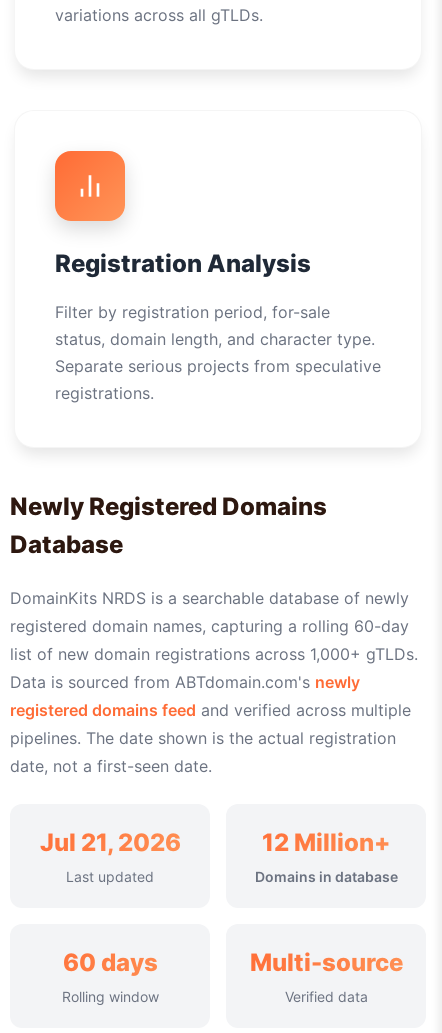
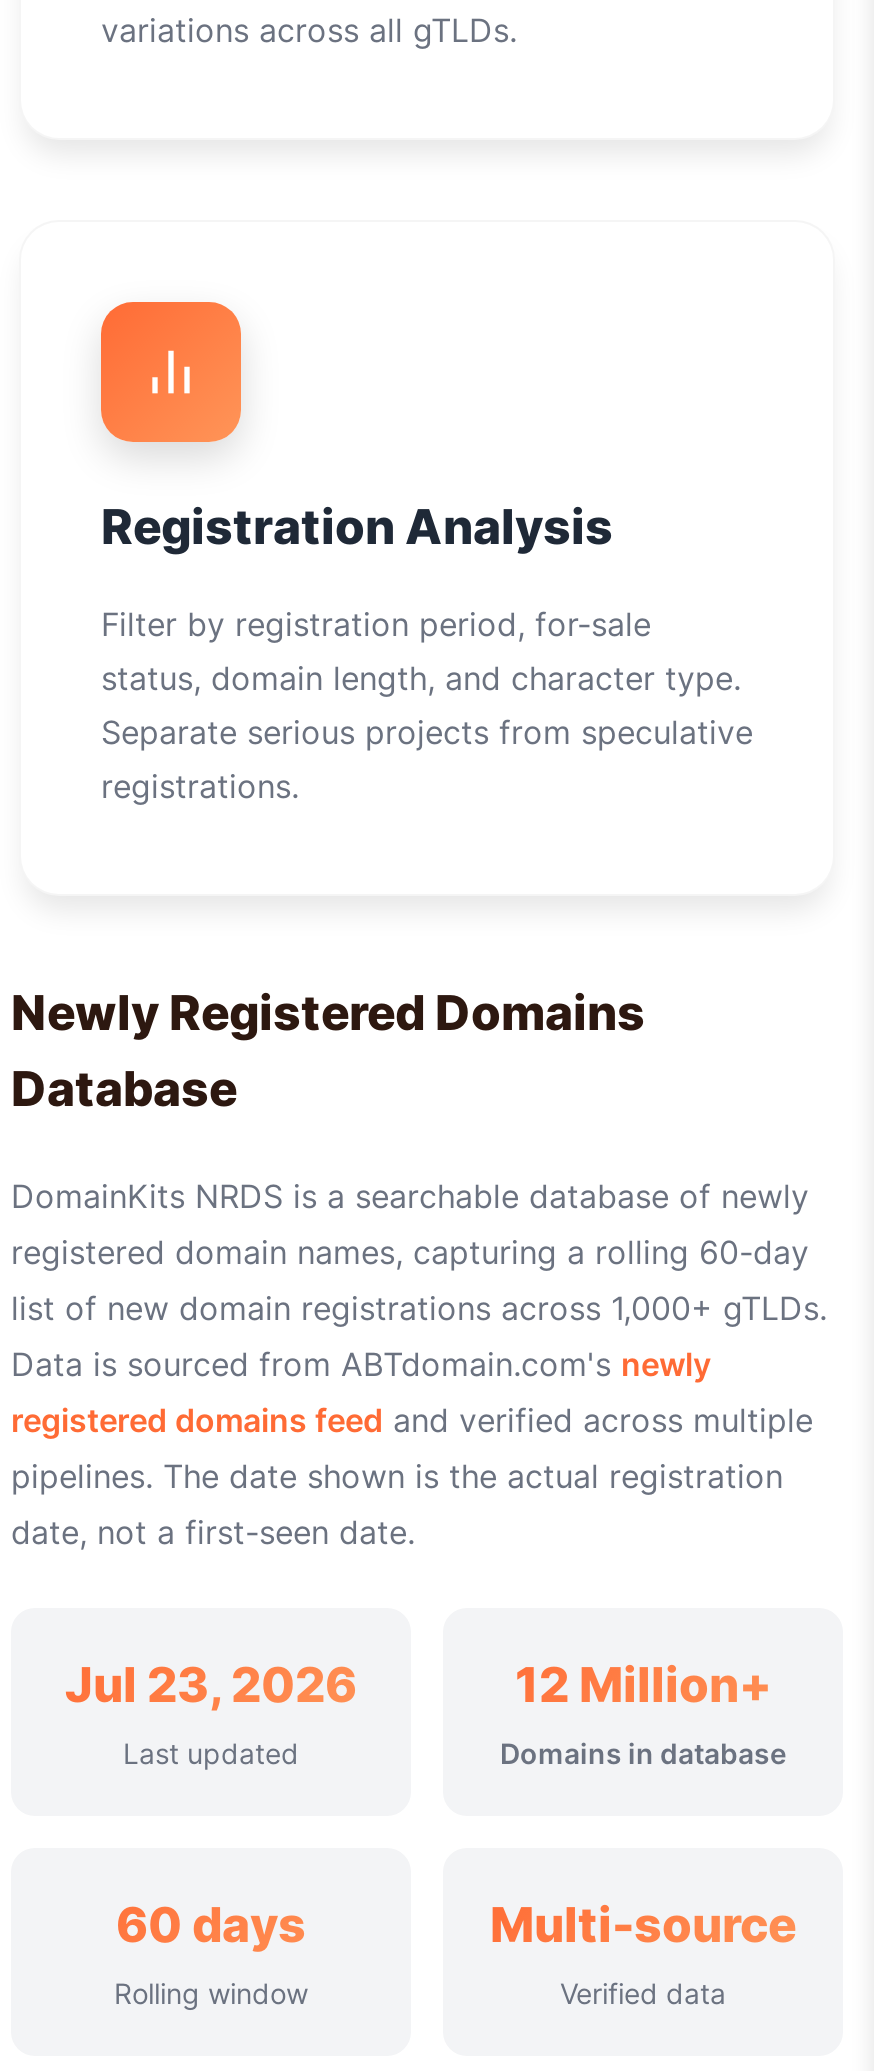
[39,828,180,857] Jul 21, 2026 -> [65,1656,357,1714] Jul 23, 2026

